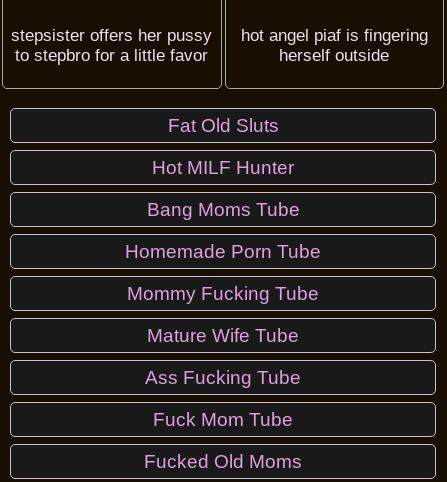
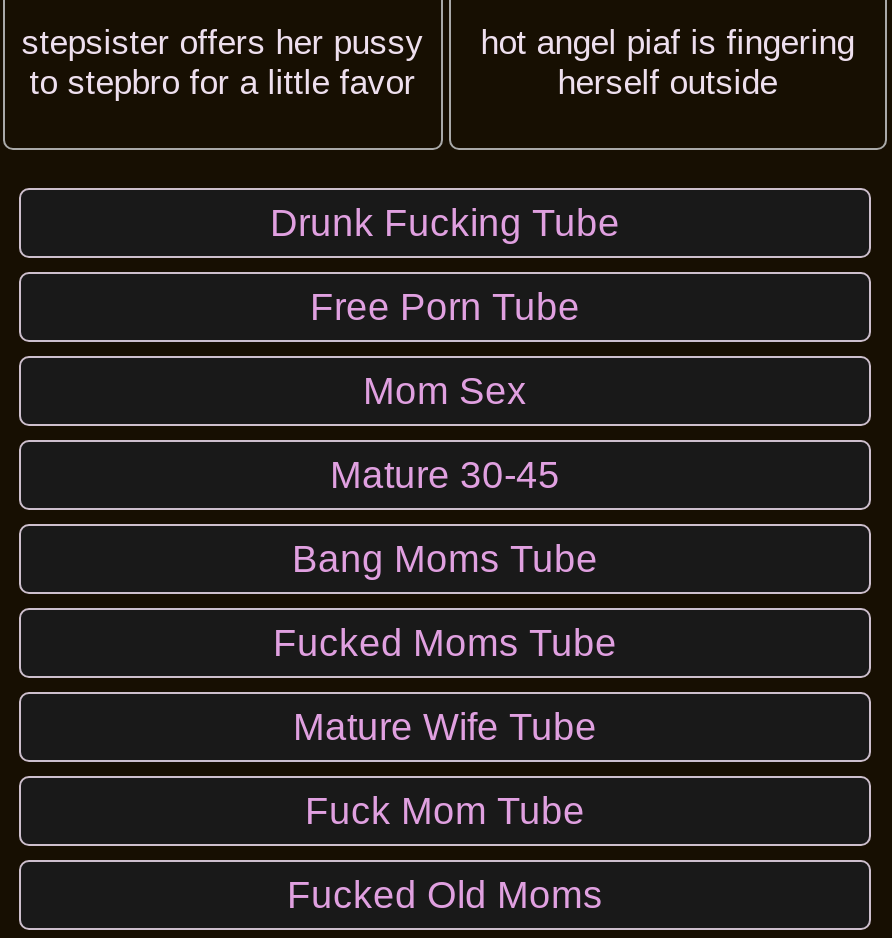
[152,115,294,178] Fat Old Sluts | Hot MILF Hunter -> [270,201,620,495] Drunk Fucking Tube | Free Porn Tube | Mom Sex | Mature 30-45
moved [146,199,299,220] -> [292,537,598,579]: Bang Moms Tube
[125,241,321,304] Homemade Porn Tube | Mommy Fucking Tube -> [273,621,617,663] Fucked Moms Tube
moved [147,325,299,346] -> [293,705,597,747]: Mature Wife Tube
[145,367,301,388] Ass Fucking Tube -> none

